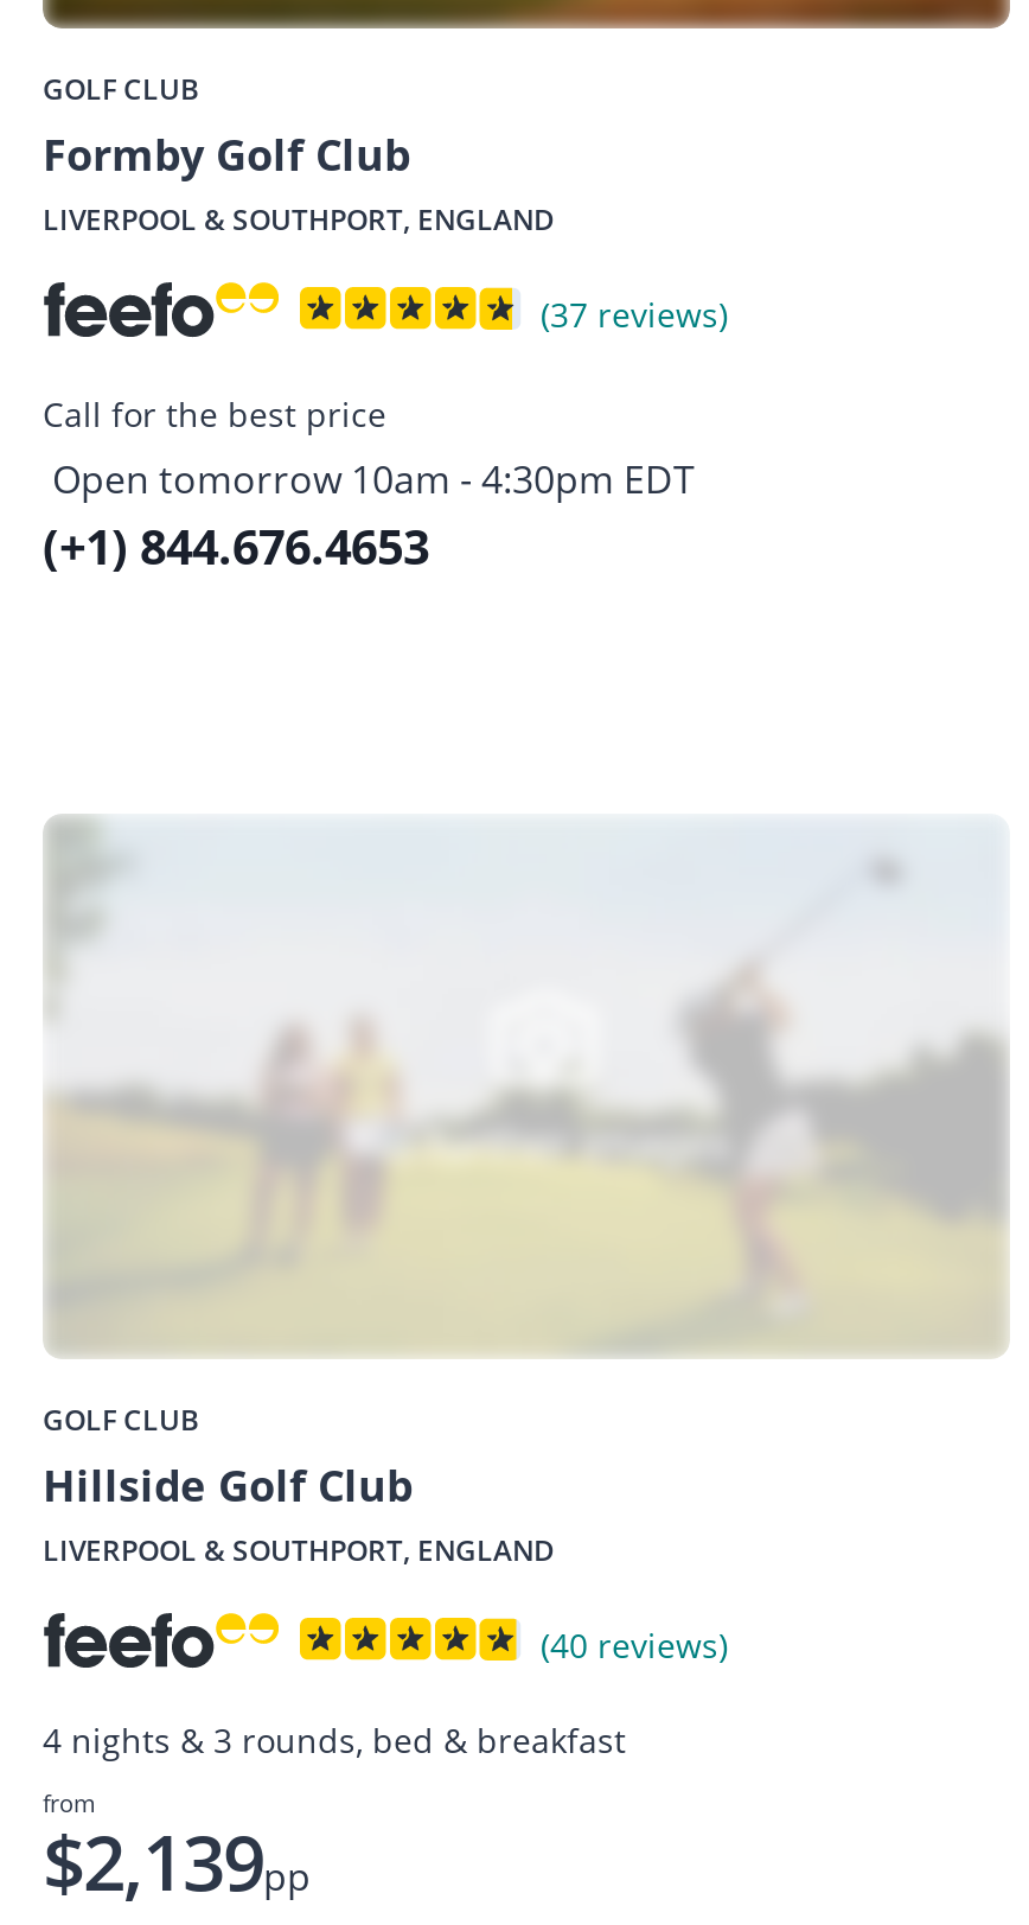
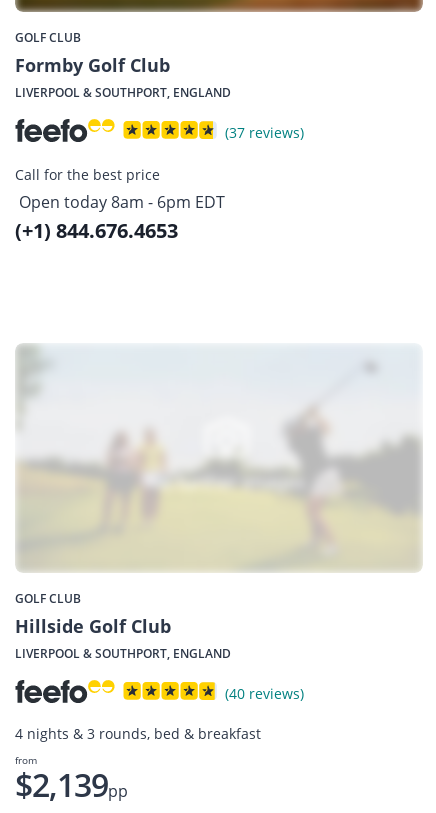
[52,454,695,506] Open tomorrow 10am - 4:30pm EDT -> [19,191,225,213] Open today 8am - 6pm EDT

